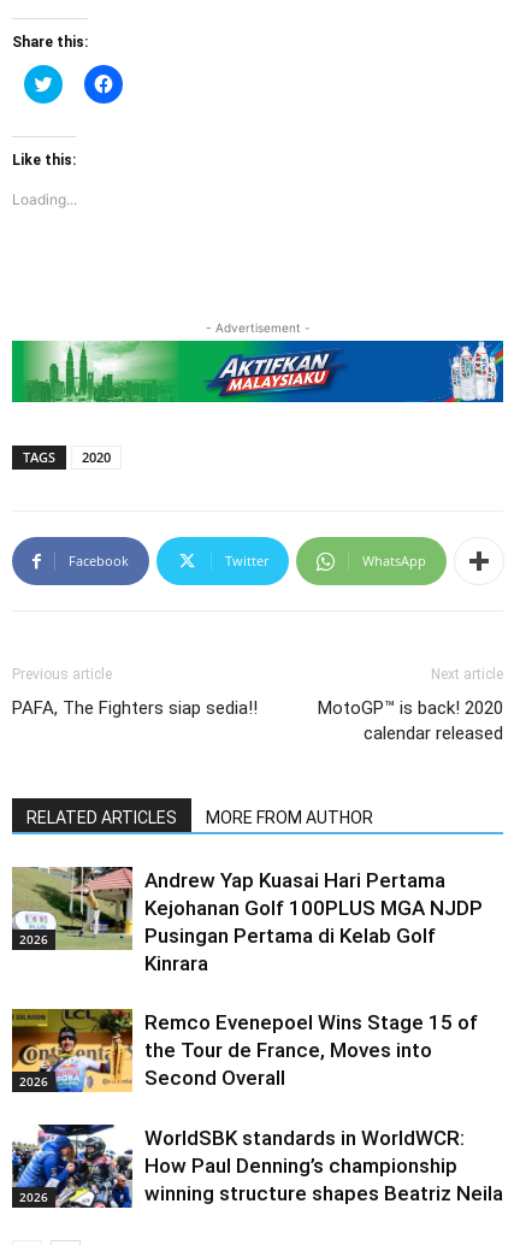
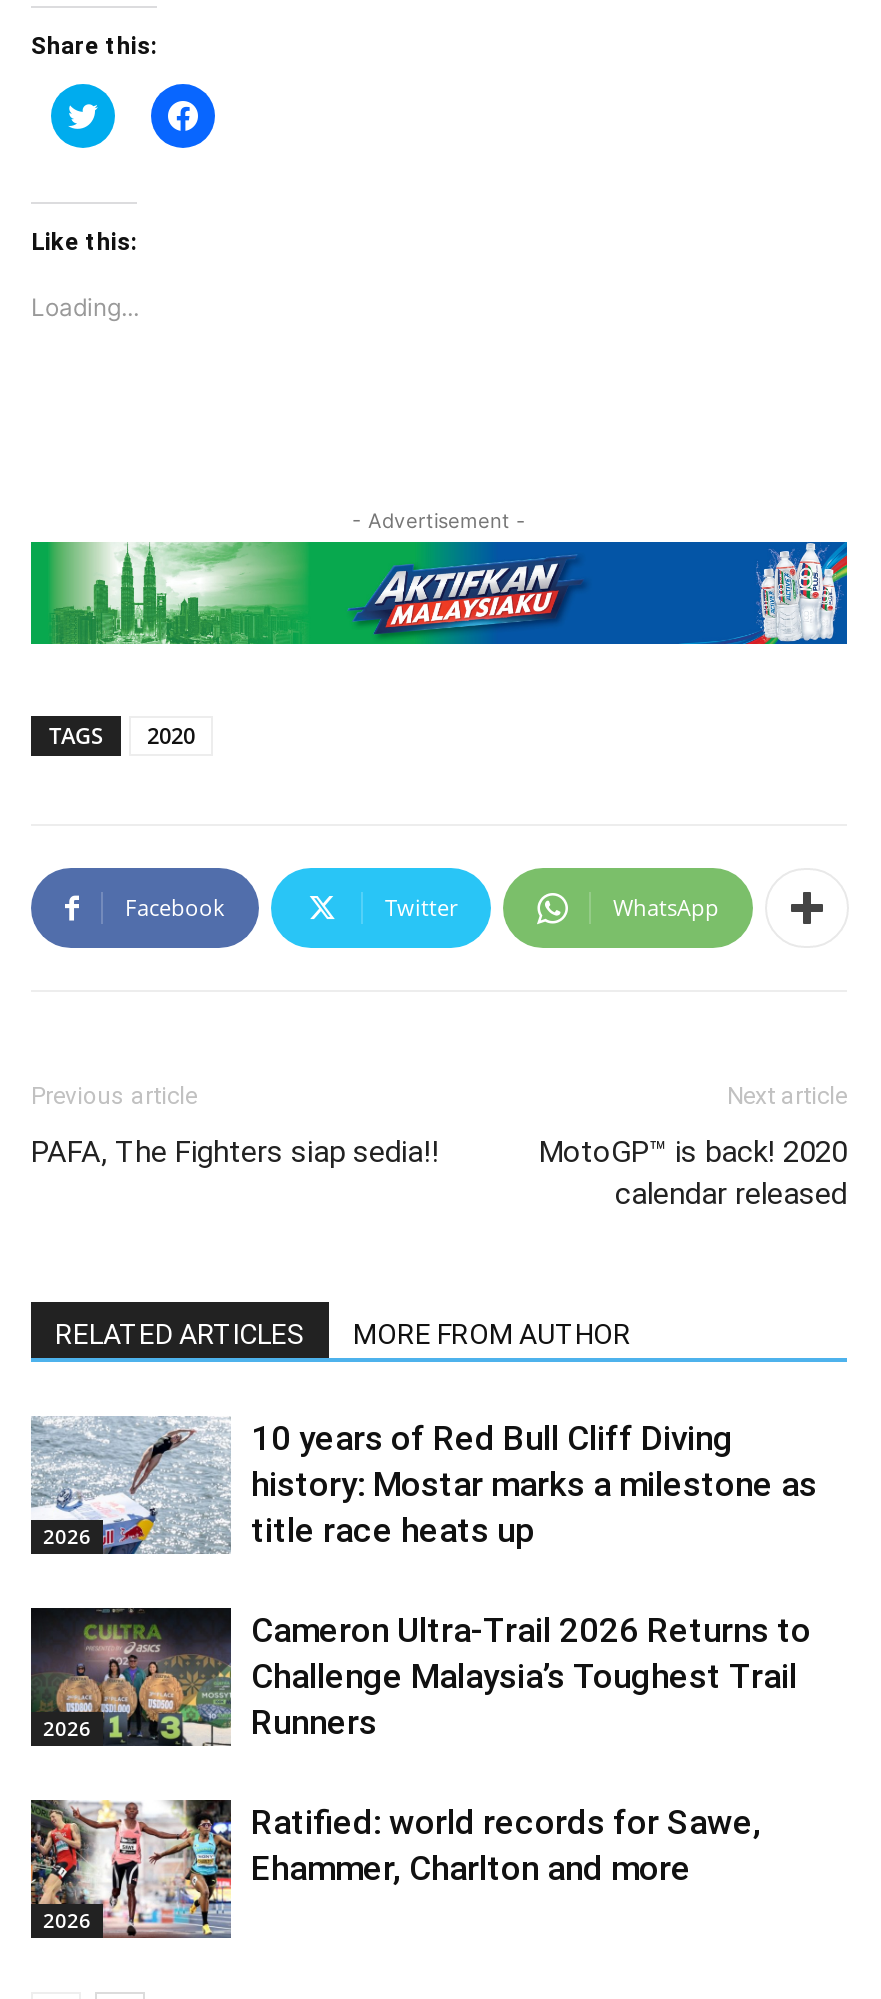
[12,866,483,976] [image] | Andrew Yap Kuasai Hari Pertama | Kejohanan Golf 100PLUS MGA NJDP | Pusingan Pertama di Kelab Golf | Kinrara -> [31,1416,817,1556] [image] | 10 years of Red Bull Cliff Diving | history: Mostar marks a milestone as | title race heats up
[11,1008,478,1093] [image] | Remco Evenepoel Wins Stage 15 of | the Tour de France, Moves into | Second Overall -> [29,1606,811,1748] [image] | Cameron Ultra-Trail 2026 Returns to | Challenge Malaysia’s Toughest Trail | Runners
[11,1123,503,1209] [image] | WorldSBK standards in WorldWCR: | How Paul Denning’s championship | winning structure shapes Beatriz Neila -> [29,1798,761,1940] [image] | Ratified: world records for Sawe, | Ehammer, Charlton and more

